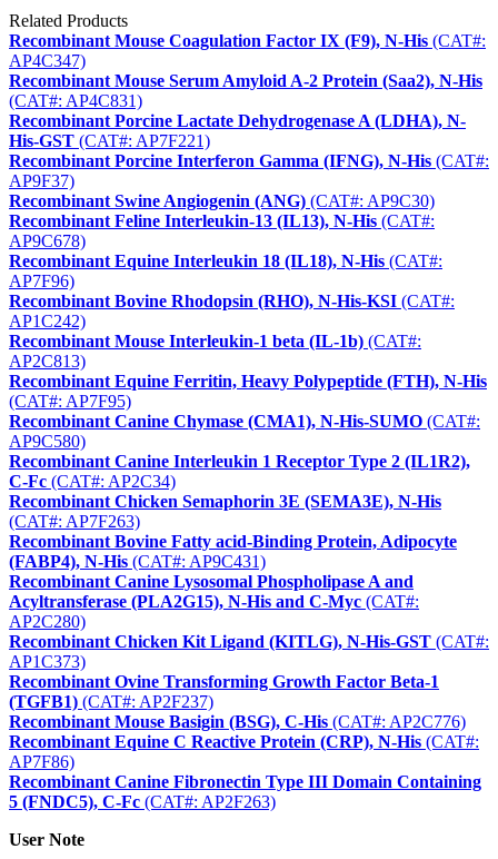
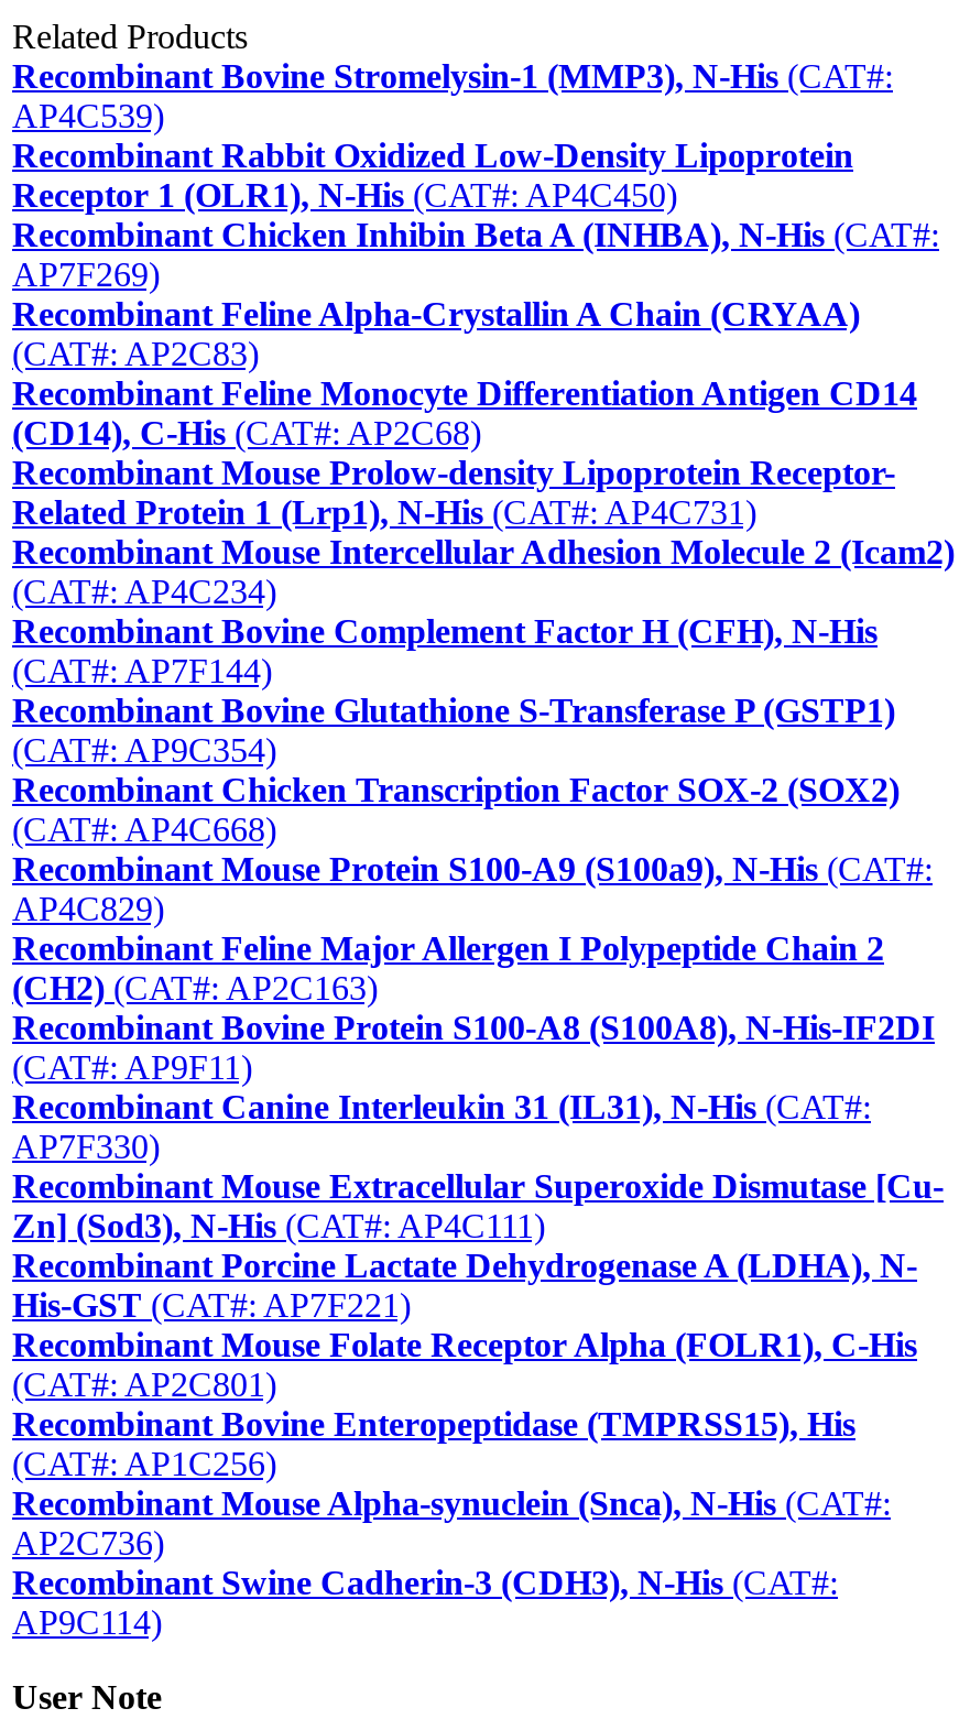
[9,31,486,110] Recombinant Mouse Coagulation Factor IX (F9), N-His (CAT#: | AP4C347) | Recombinant Mouse Serum Amyloid A-2 Protein (Saa2), N-His | (CAT#: AP4C831) -> [12,58,955,1245] Recombinant Bovine Stromelysin-1 (MMP3), N-His (CAT#: | AP4C539) | Recombinant Rabbit Oxidized Low-Density Lipoprotein | Receptor 1 (OLR1), N-His (CAT#: AP4C450) | Recombinant Chicken Inhibin Beta A (INHBA), N-His (CAT#: | AP7F269) | Recombinant Feline Alpha-Crystallin A Chain (CRYAA) | (CAT#: AP2C83) | Recombinant Feline Monocyte Differentiation Antigen CD14 | (CD14), C-His (CAT#: AP2C68) | Recombinant Mouse Prolow-density Lipoprotein Receptor- | Related Protein 1 (Lrp1), N-His (CAT#: AP4C731) | Recombinant Mouse Intercellular Adhesion Molecule 2 (Icam2) | (CAT#: AP4C234) | Recombinant Bovine Complement Factor H (CFH), N-His | (CAT#: AP7F144) | Recombinant Bovine Glutathione S-Transferase P (GSTP1) | (CAT#: AP9C354) | Recombinant Chicken Transcription Factor SOX-2 (SOX2) | (CAT#: AP4C668) | Recombinant Mouse Protein S100-A9 (S100a9), N-His (CAT#: | AP4C829) | Recombinant Feline Major Allergen I Polypeptide Chain 2 | (CH2) (CAT#: AP2C163) | Recombinant Bovine Protein S100-A8 (S100A8), N-His-IF2DI | (CAT#: AP9F11) | Recombinant Canine Interleukin 31 (IL31), N-His (CAT#: | AP7F330) | Recombinant Mouse Extracellular Superoxide Dismutase [Cu- | Zn] (Sod3), N-His (CAT#: AP4C111)
moved [9,112,466,151] -> [12,1247,917,1324]: Recombinant Porcine Lactate Dehydrogenase A (LDHA), N- | His-GST (CAT#: AP7F221)
[9,152,489,811] Recombinant Porcine Interferon Gamma (IFNG), N-His (CAT#: | AP9F37) | Recombinant Swine Angiogenin (ANG) (CAT#: AP9C30) | Recombinant Feline Interleukin-13 (IL13), N-His (CAT#: | AP9C678) | Recombinant Equine Interleukin 18 (IL18), N-His (CAT#: | AP7F96) | Recombinant Bovine Rhodopsin (RHO), N-His-KSI (CAT#: | AP1C242) | Recombinant Mouse Interleukin-1 beta (IL-1b) (CAT#: | AP2C813) | Recombinant Equine Ferritin, Heavy Polypeptide (FTH), N-His | (CAT#: AP7F95) | Recombinant Canine Chymase (CMA1), N-His-SUMO (CAT#: | AP9C580) | Recombinant Canine Interleukin 1 Receptor Type 2 (IL1R2), | C-Fc (CAT#: AP2C34) | Recombinant Chicken Semaphorin 3E (SEMA3E), N-His | (CAT#: AP7F263) | Recombinant Bovine Fatty acid-Binding Protein, Adipocyte | (FABP4), N-His (CAT#: AP9C431) | Recombinant Canine Lysosomal Phospholipase A and | Acyltransferase (PLA2G15), N-His and C-Myc (CAT#: | AP2C280) | Recombinant Chicken Kit Ligand (KITLG), N-His-GST (CAT#: | AP1C373) | Recombinant Ovine Transforming Growth Factor Beta-1 | (TGFB1) (CAT#: AP2F237) | Recombinant Mouse Basigin (BSG), C-His (CAT#: AP2C776) | Recombinant Equine C Reactive Protein (CRP), N-His (CAT#: | AP7F86) | Recombinant Canine Fibronectin Type III Domain Containing | 5 (FNDC5), C-Fc (CAT#: AP2F263) -> [12,1327,917,1641] Recombinant Mouse Folate Receptor Alpha (FOLR1), C-His | (CAT#: AP2C801) | Recombinant Bovine Enteropeptidase (TMPRSS15), His | (CAT#: AP1C256) | Recombinant Mouse Alpha-synuclein (Snca), N-His (CAT#: | AP2C736) | Recombinant Swine Cadherin-3 (CDH3), N-His (CAT#: | AP9C114)

